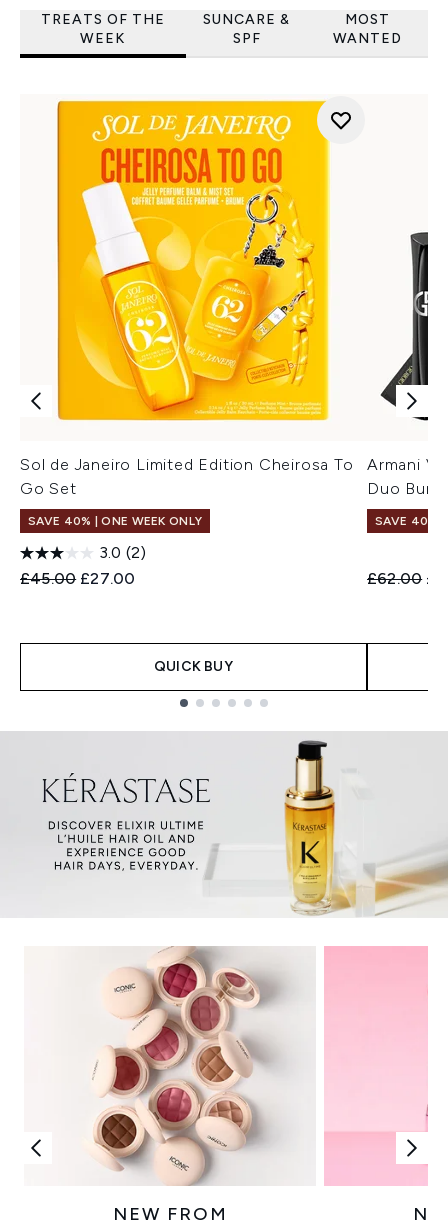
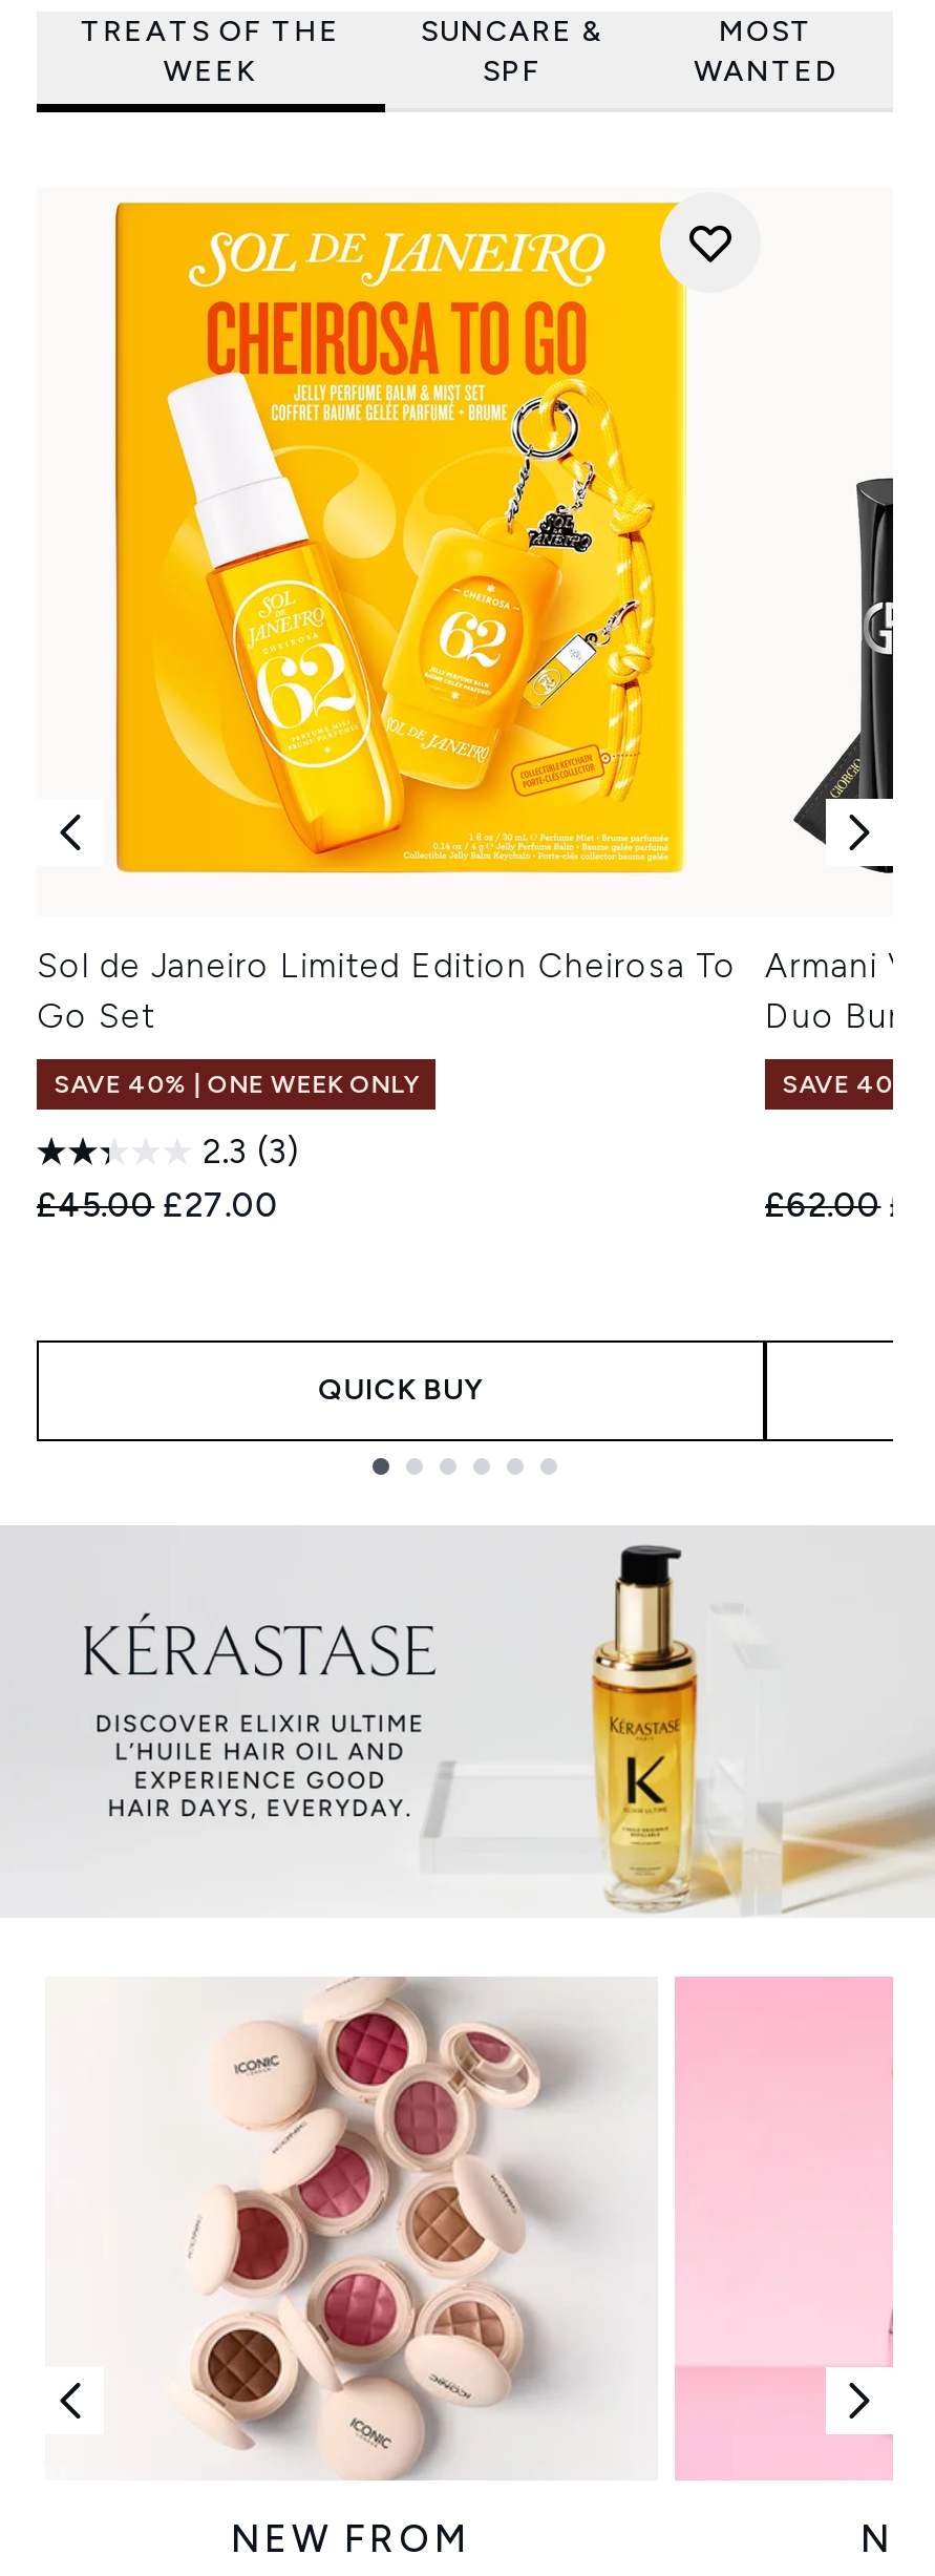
[99,543,146,562] 3.0 (2) -> [203,1131,299,1171] 2.3 (3)

